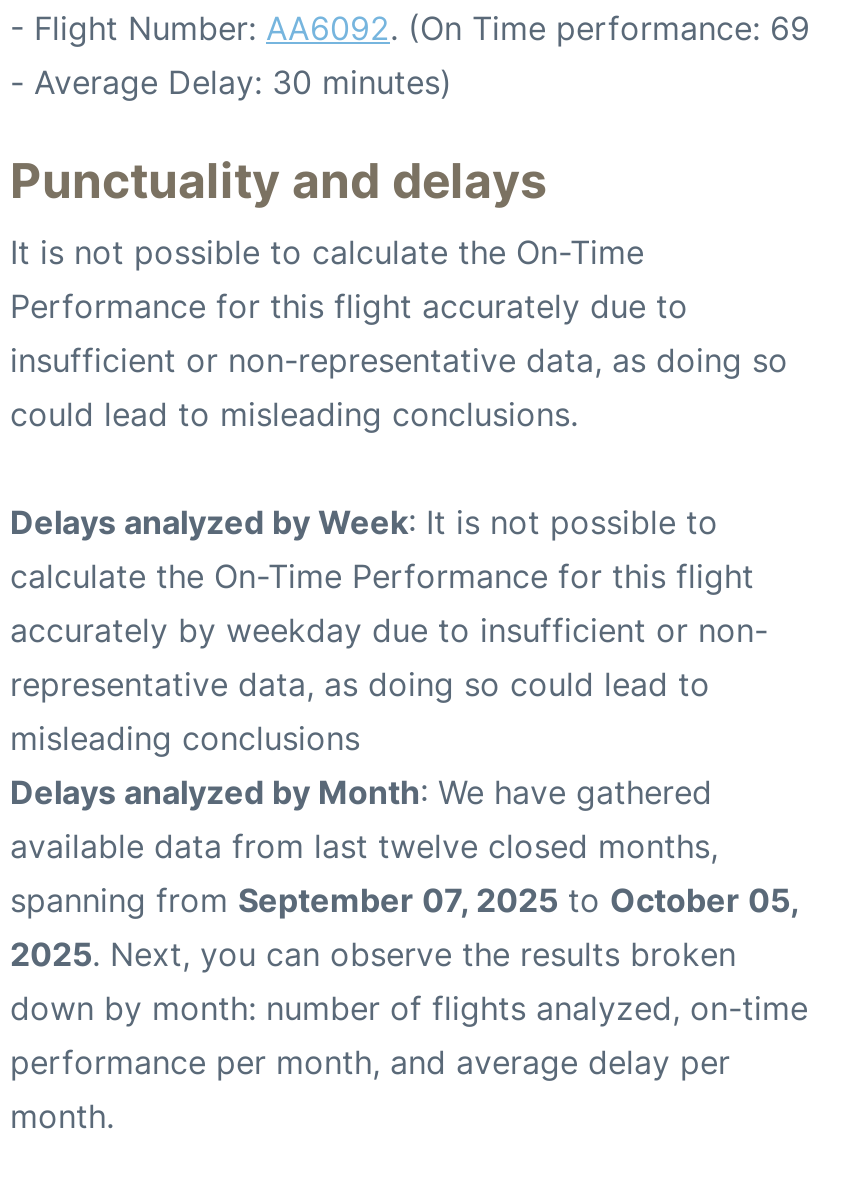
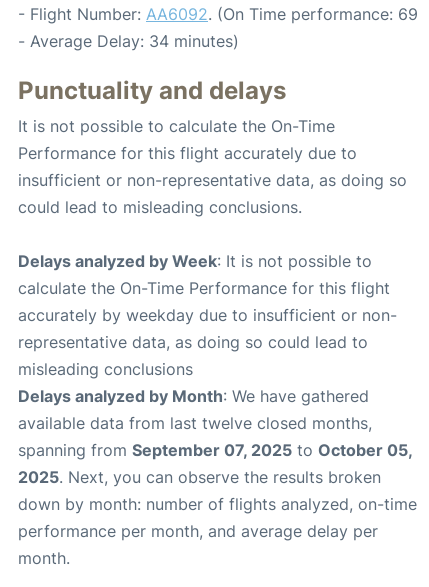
[10,62,452,102] - Average Delay: 30 minutes) -> [18,31,239,51] - Average Delay: 34 minutes)

